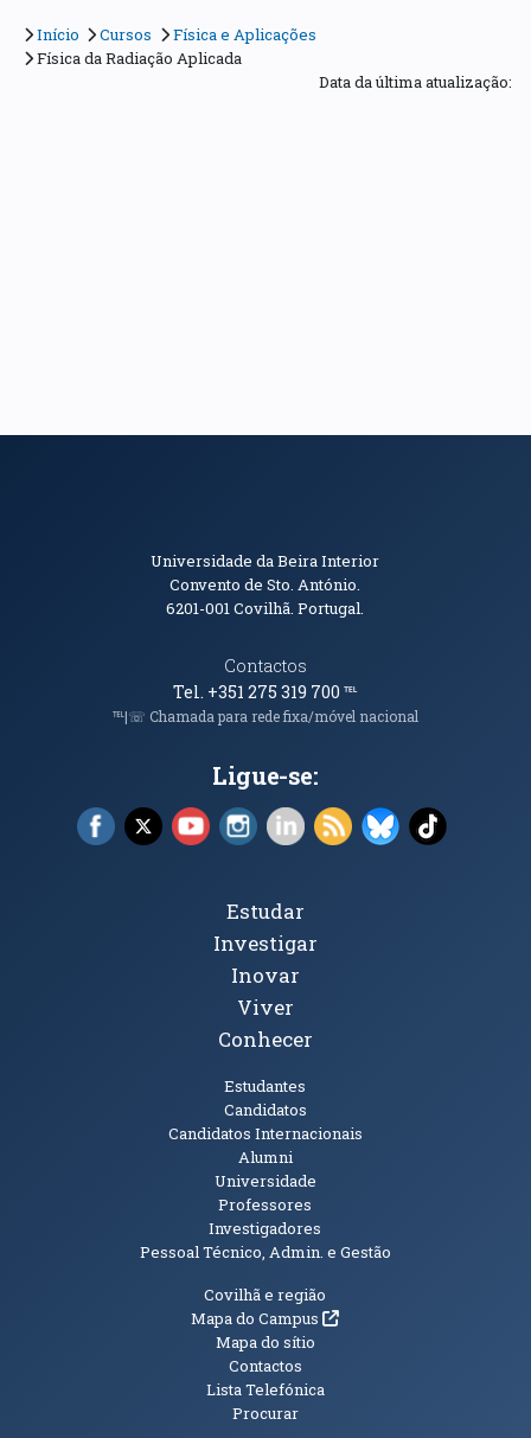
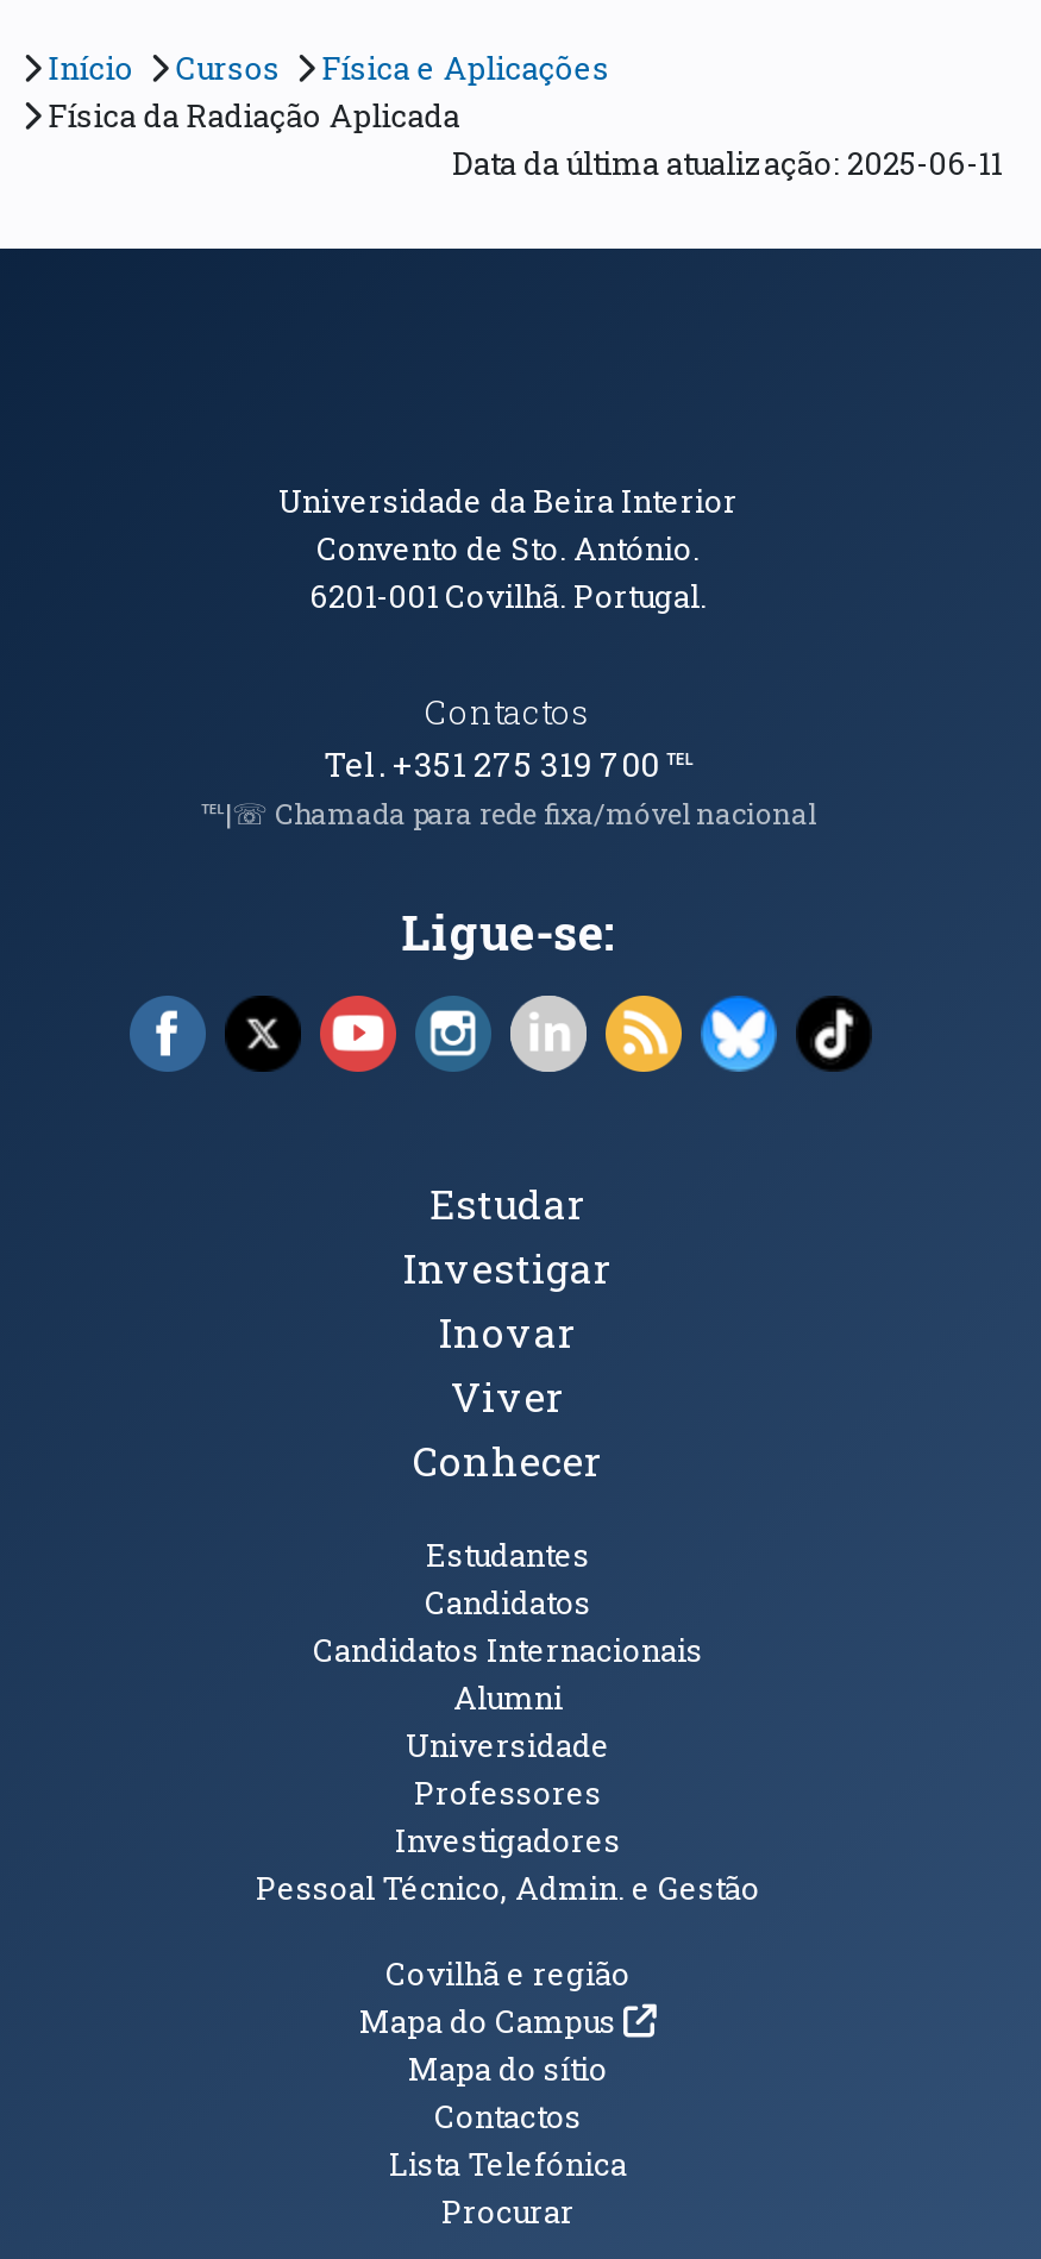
[318,71,511,92] Data da última atualização: -> [452,141,1002,184] Data da última atualização: 2025-06-11

